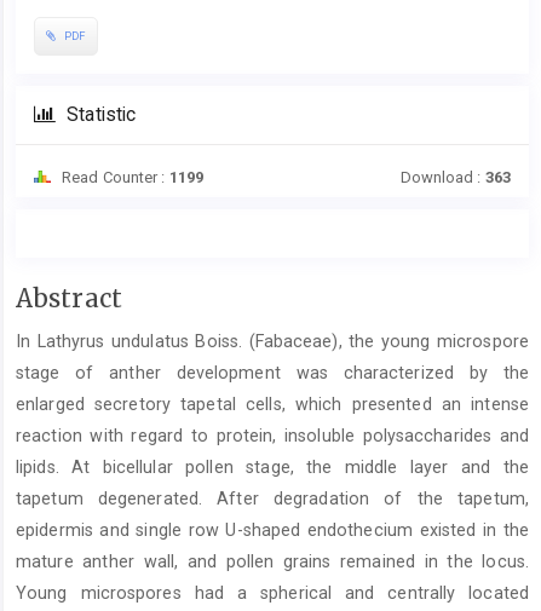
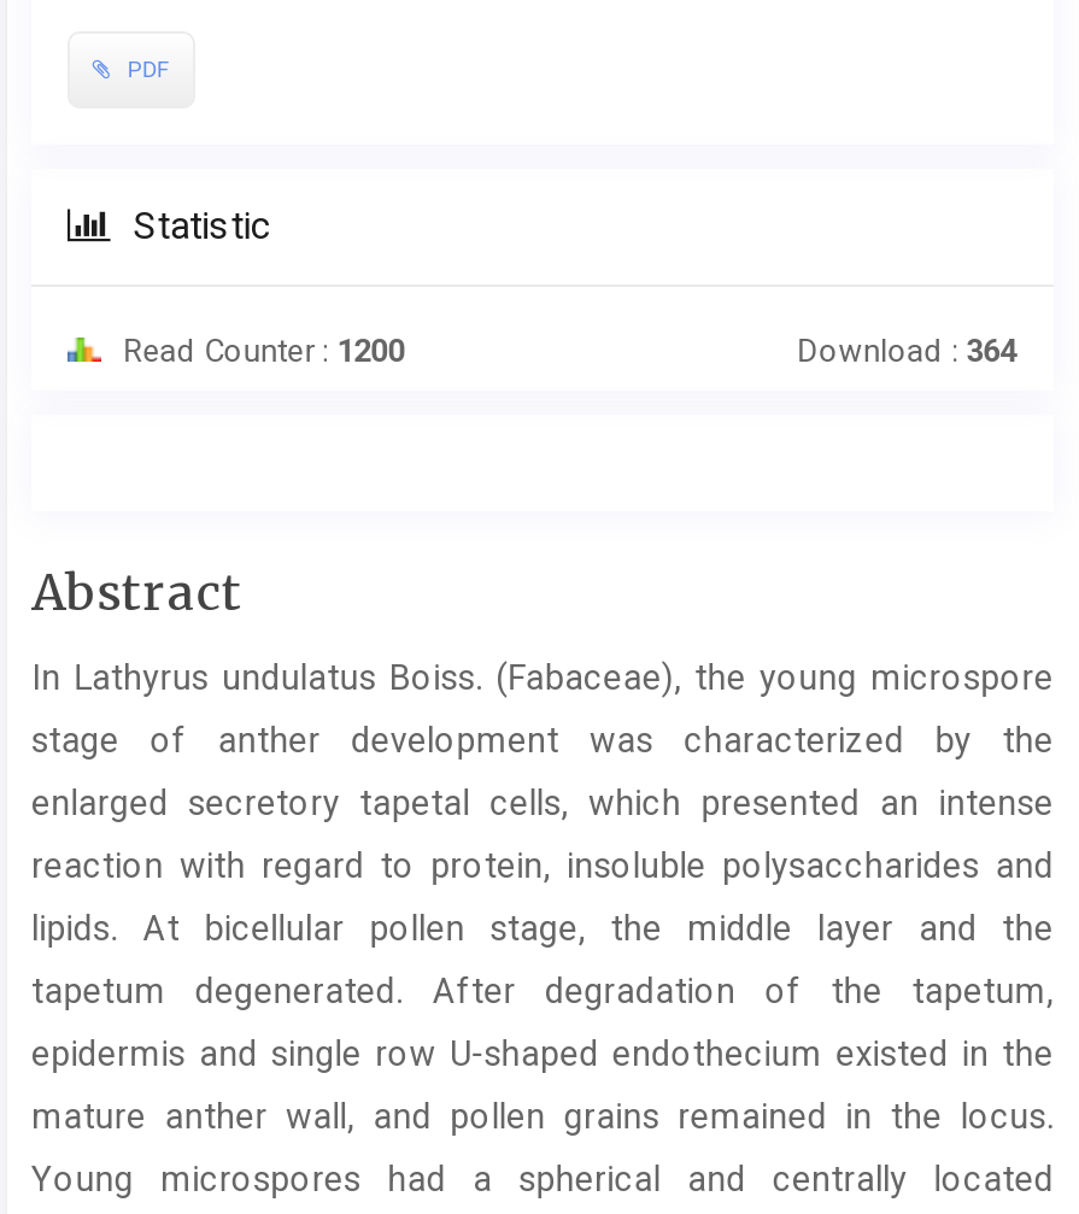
[58,168,203,186] Read Counter : 1199 -> [116,332,405,368] Read Counter : 1200
[400,168,511,186] Download : 363 -> [797,332,1018,368] Download : 364

